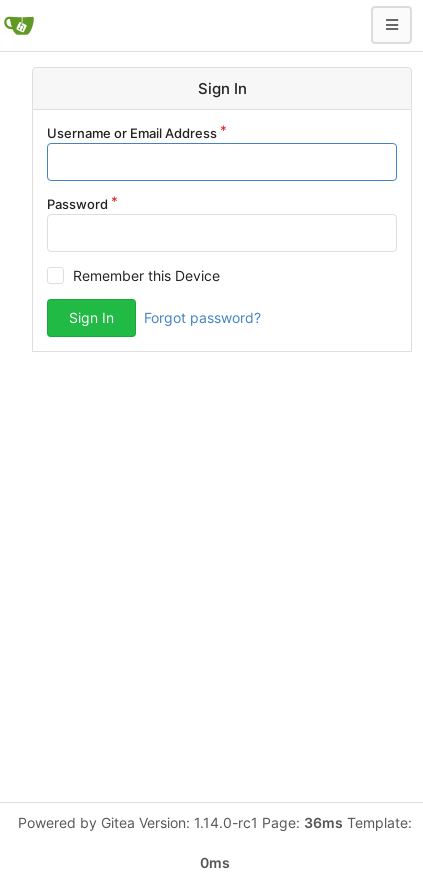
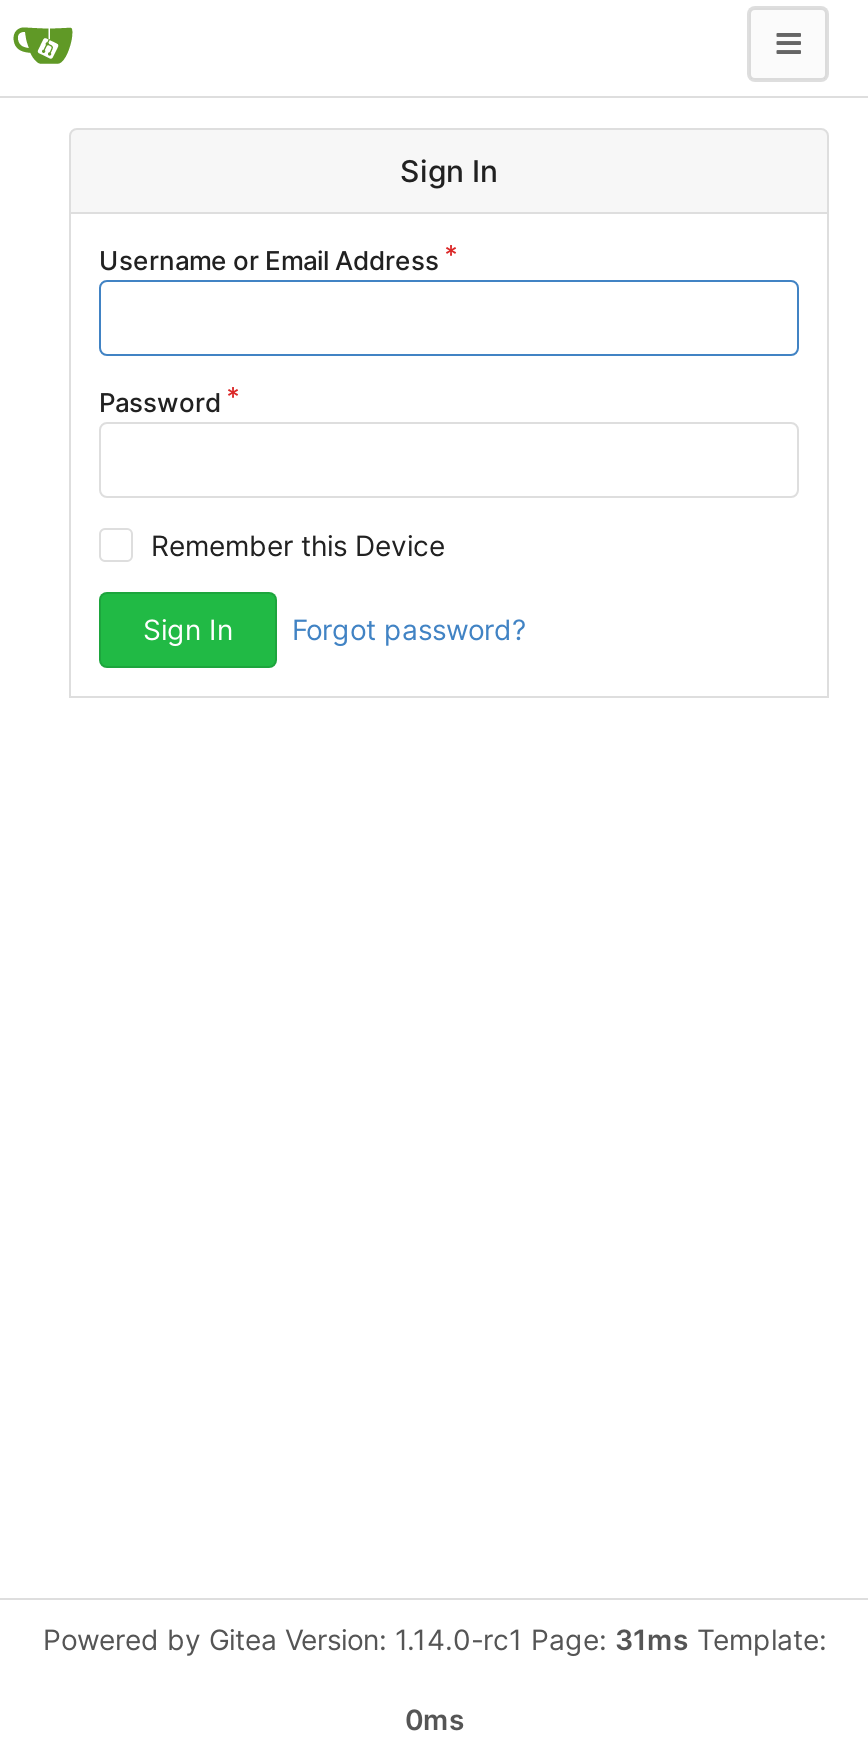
[18,814,412,831] Powered by Gitea Version: 1.14.0-rc1 Page: 36ms Template: -> [43,1622,827,1656] Powered by Gitea Version: 1.14.0-rc1 Page: 31ms Template:

